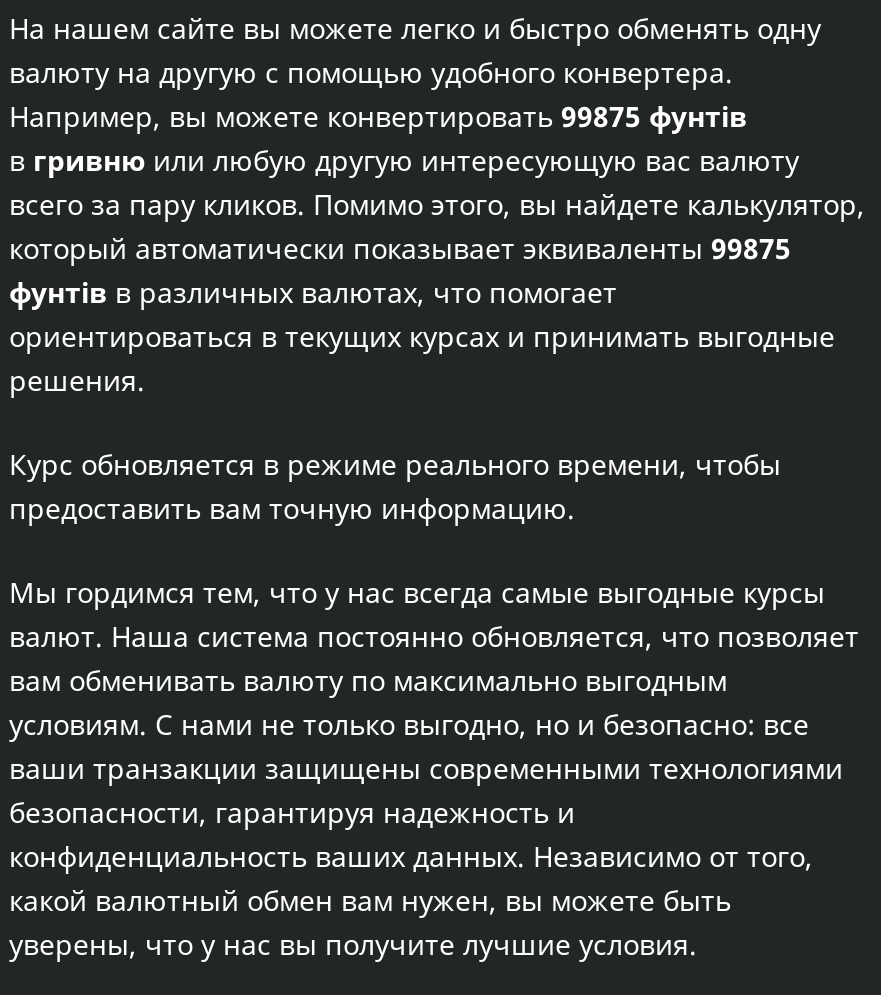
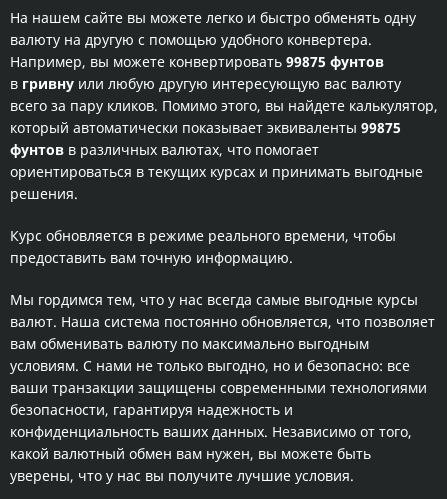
[9,97,747,135] Например, вы можете конвертировать 99875 фунтів -> [10,52,384,71] Например, вы можете конвертировать 99875 фунтов
[9,141,799,179] в гривню или любую другую интересующую вас валюту -> [10,74,401,93] в гривну или любую другую интересующую вас валюту
[9,273,617,311] фунтів в различных валютах, что помогает -> [10,140,319,159] фунтов в различных валютах, что помогает

